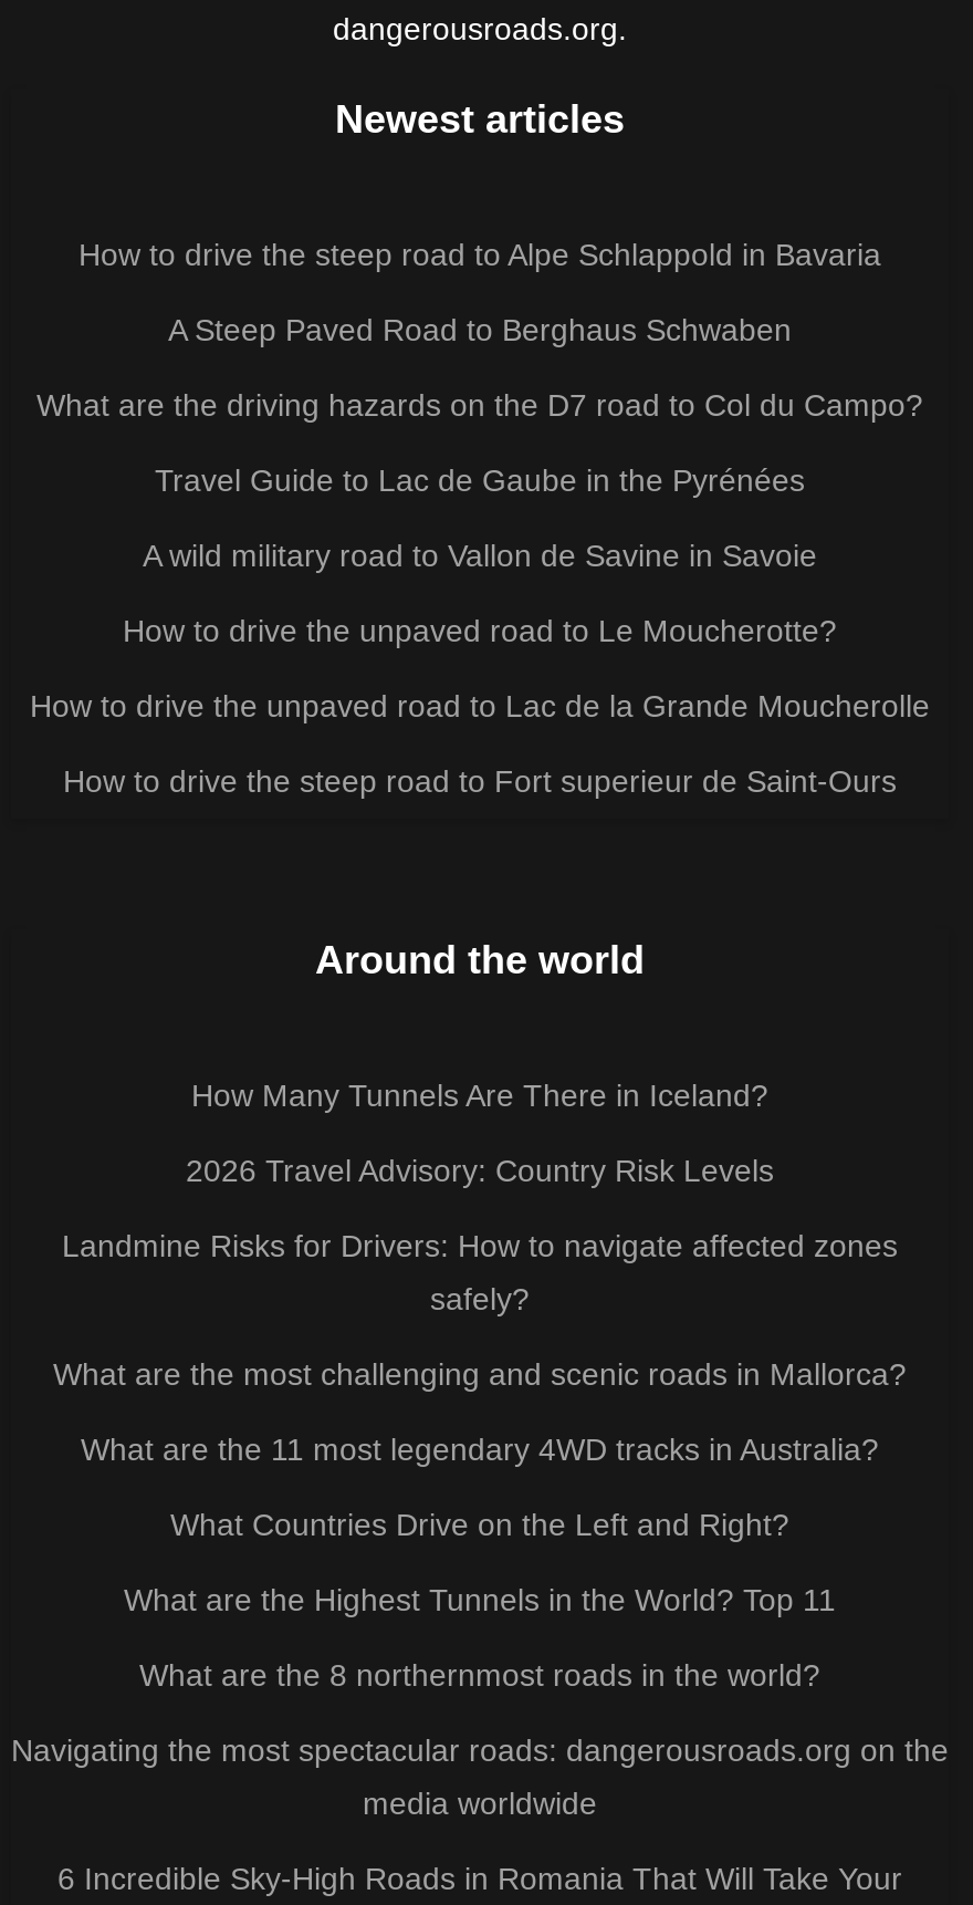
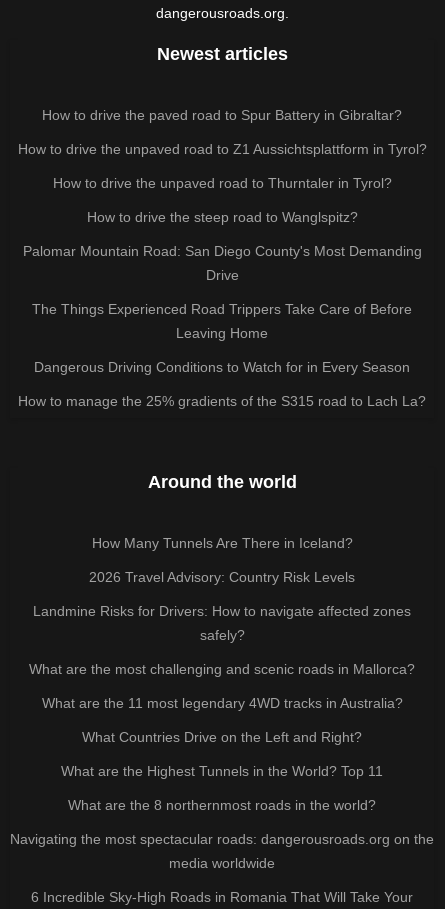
[30,236,930,798] How to drive the steep road to Alpe Schlappold in Bavaria | A Steep Paved Road to Berghaus Schwaben | What are the driving hazards on the D7 road to Col du Campo? | Travel Guide to Lac de Gaube in the Pyrénées | A wild military road to Vallon de Savine in Savoie | How to drive the unpaved road to Le Moucherotte? | How to drive the unpaved road to Lac de la Grande Moucherolle | How to drive the steep road to Fort superieur de Saint-Ours -> [17,107,426,409] How to drive the paved road to Spur Battery in Gibraltar? | How to drive the unpaved road to Z1 Aussichtsplattform in Tyrol? | How to drive the unpaved road to Thurntaler in Tyrol? | How to drive the steep road to Wanglspitz? | Palomar Mountain Road: San Diego County's Most Demanding | Drive | The Things Experienced Road Trippers Take Care of Before | Leaving Home | Dangerous Driving Conditions to Watch for in Every Season | How to manage the 25% gradients of the S315 road to Lach La?

